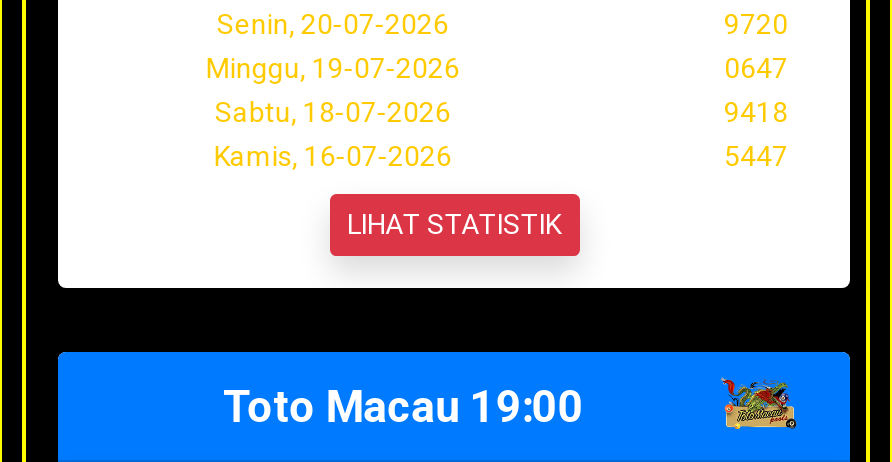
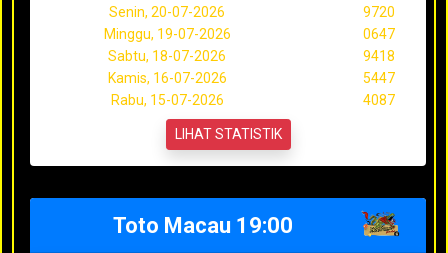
none -> [111,92,395,108] Rabu, 15-07-2026 | 4087

